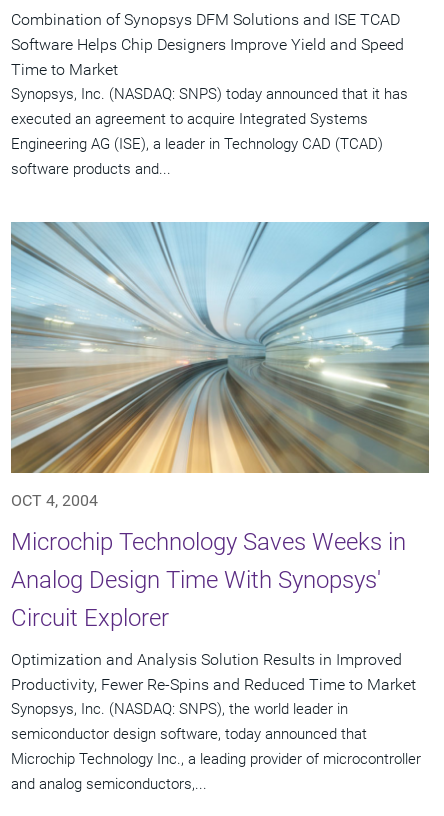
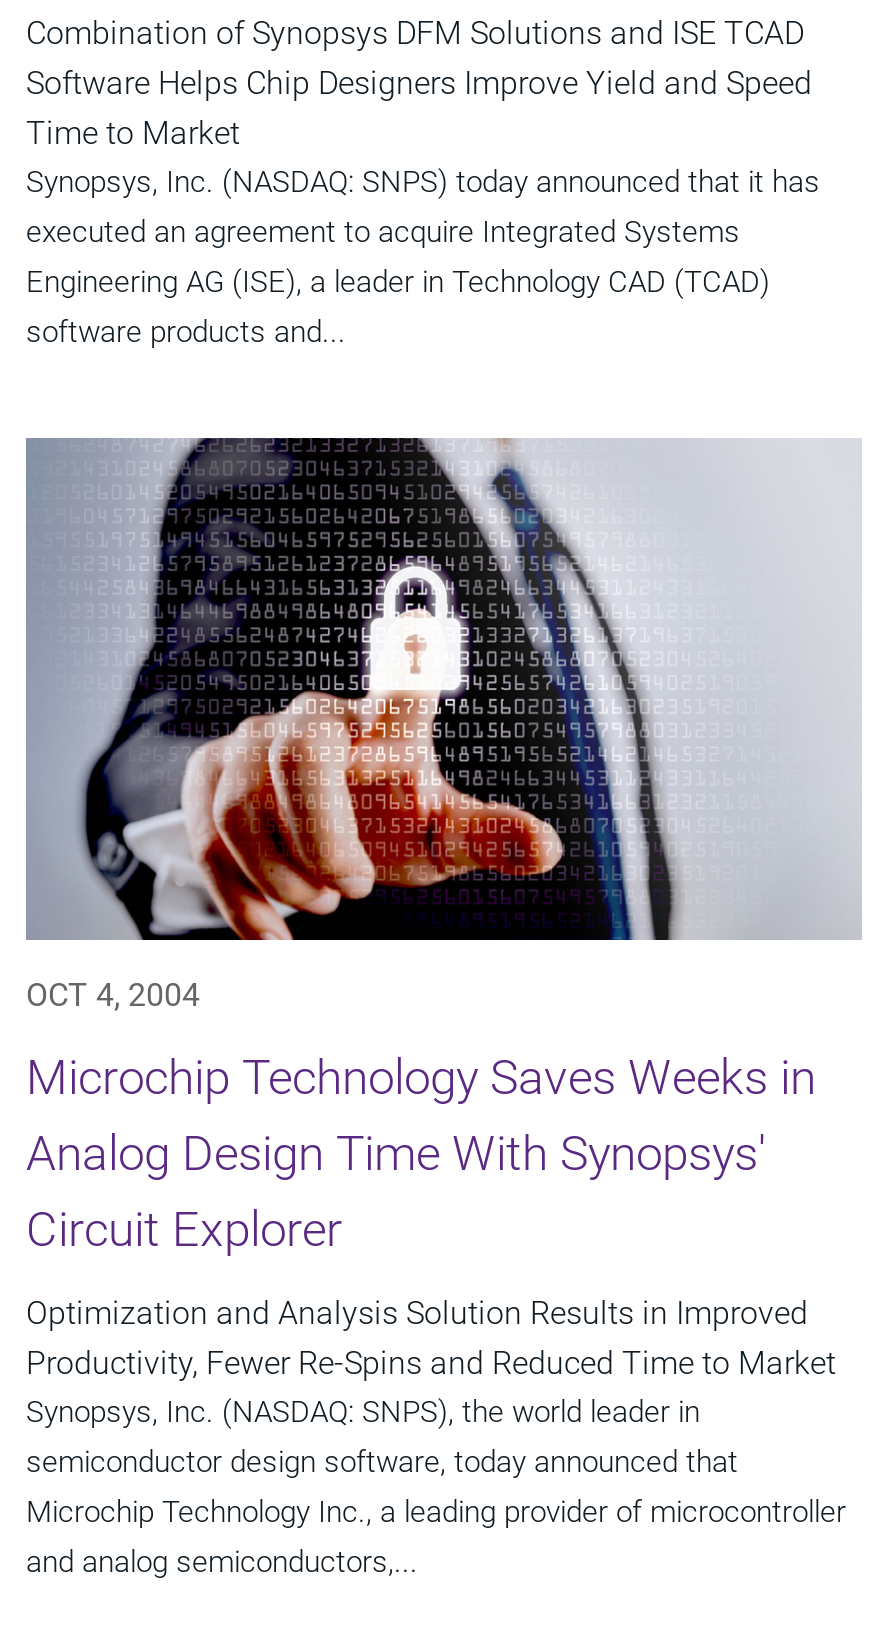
[10,221,430,474] [image] -> [26,435,860,943] [image]

